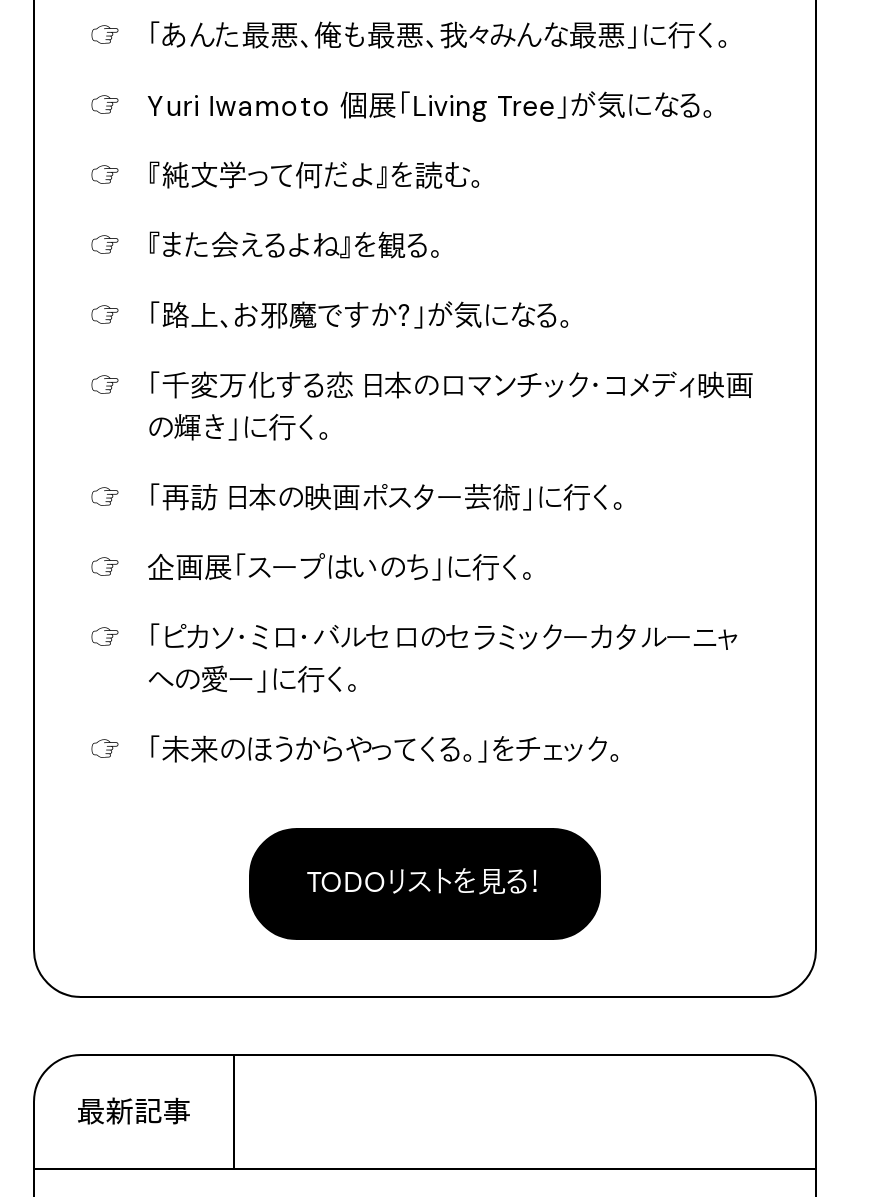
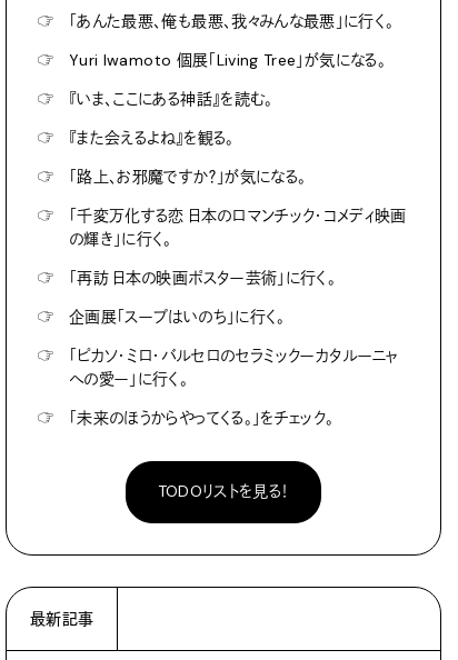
[147,157,485,193] 『純文学って何だよ』を読む。 -> [69,88,273,108] 『いま、ここにある神話』を読む。

